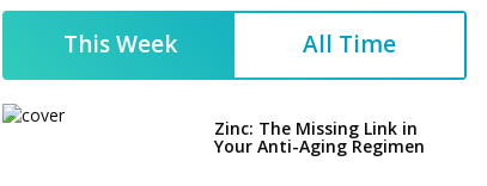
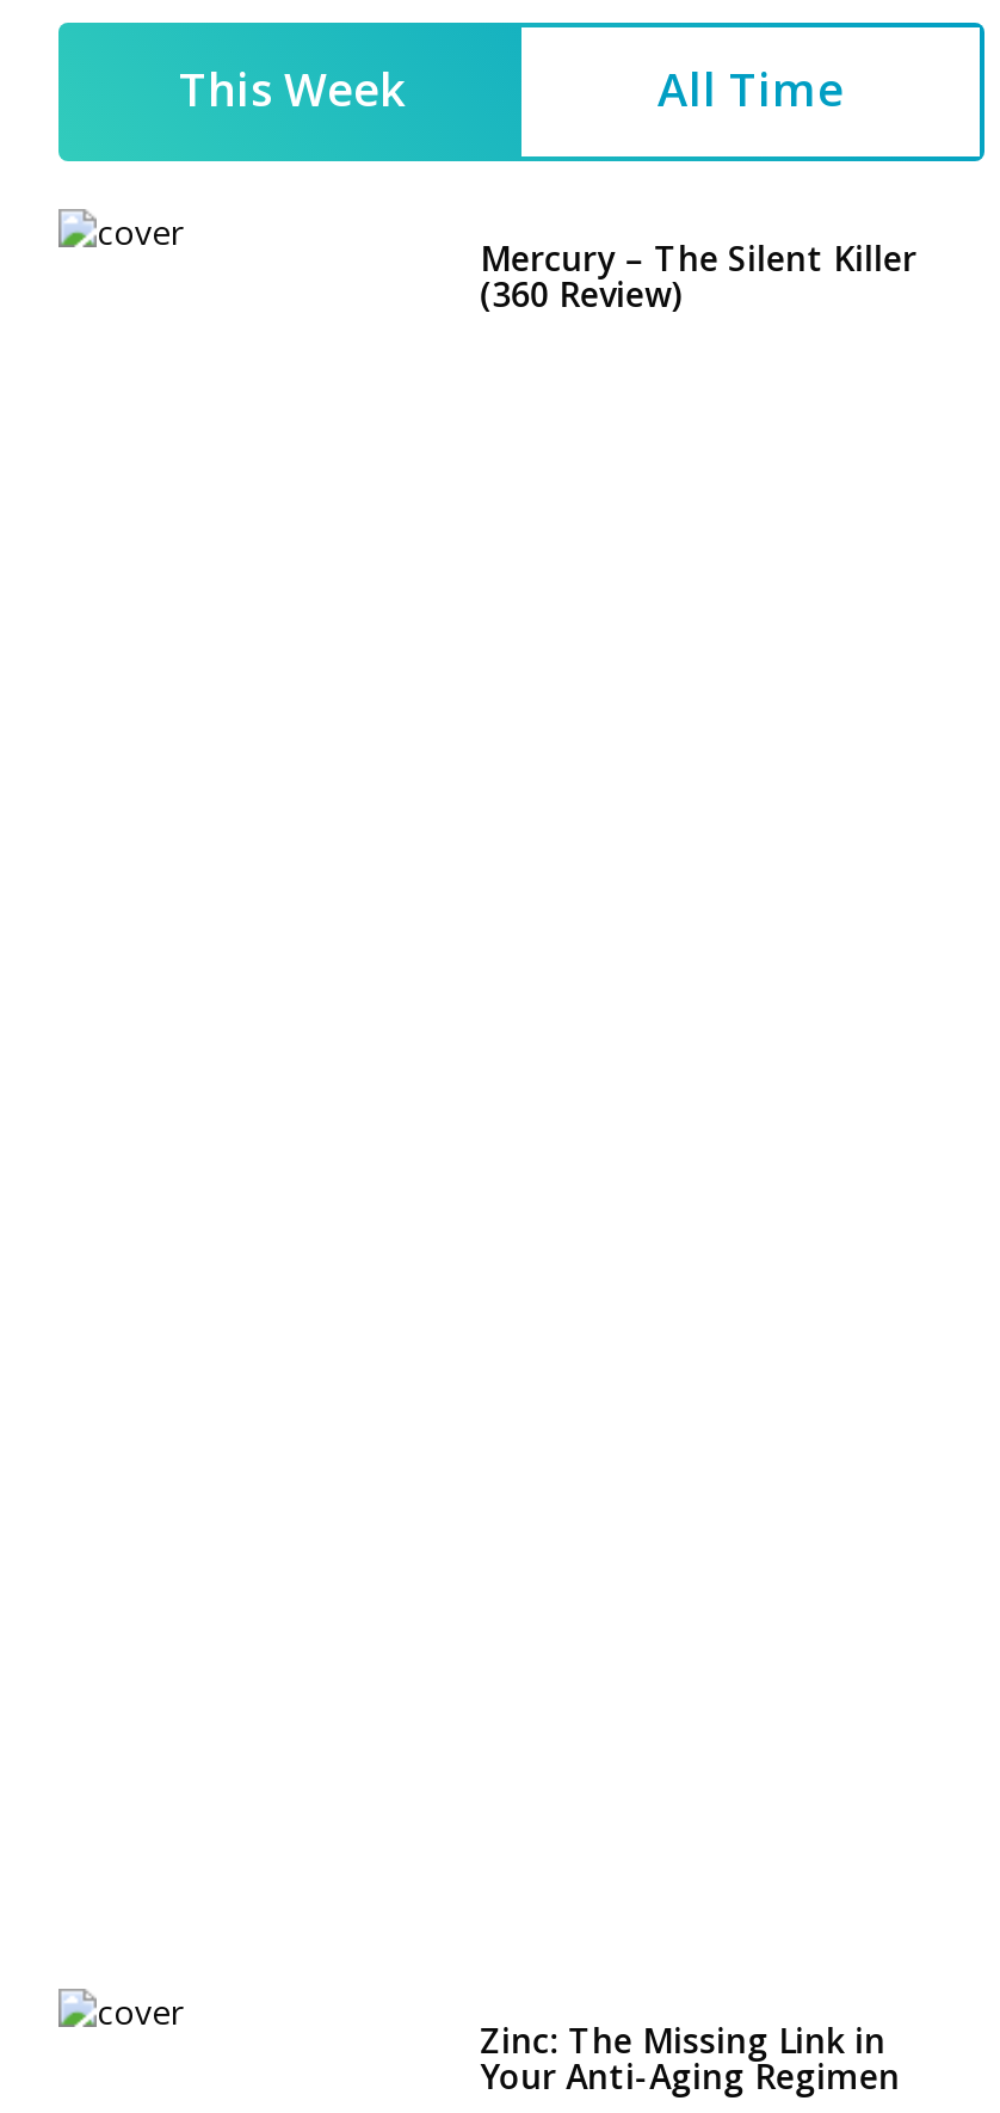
none -> [480,237,917,318] Mercury – The Silent Killer | (360 Review)

